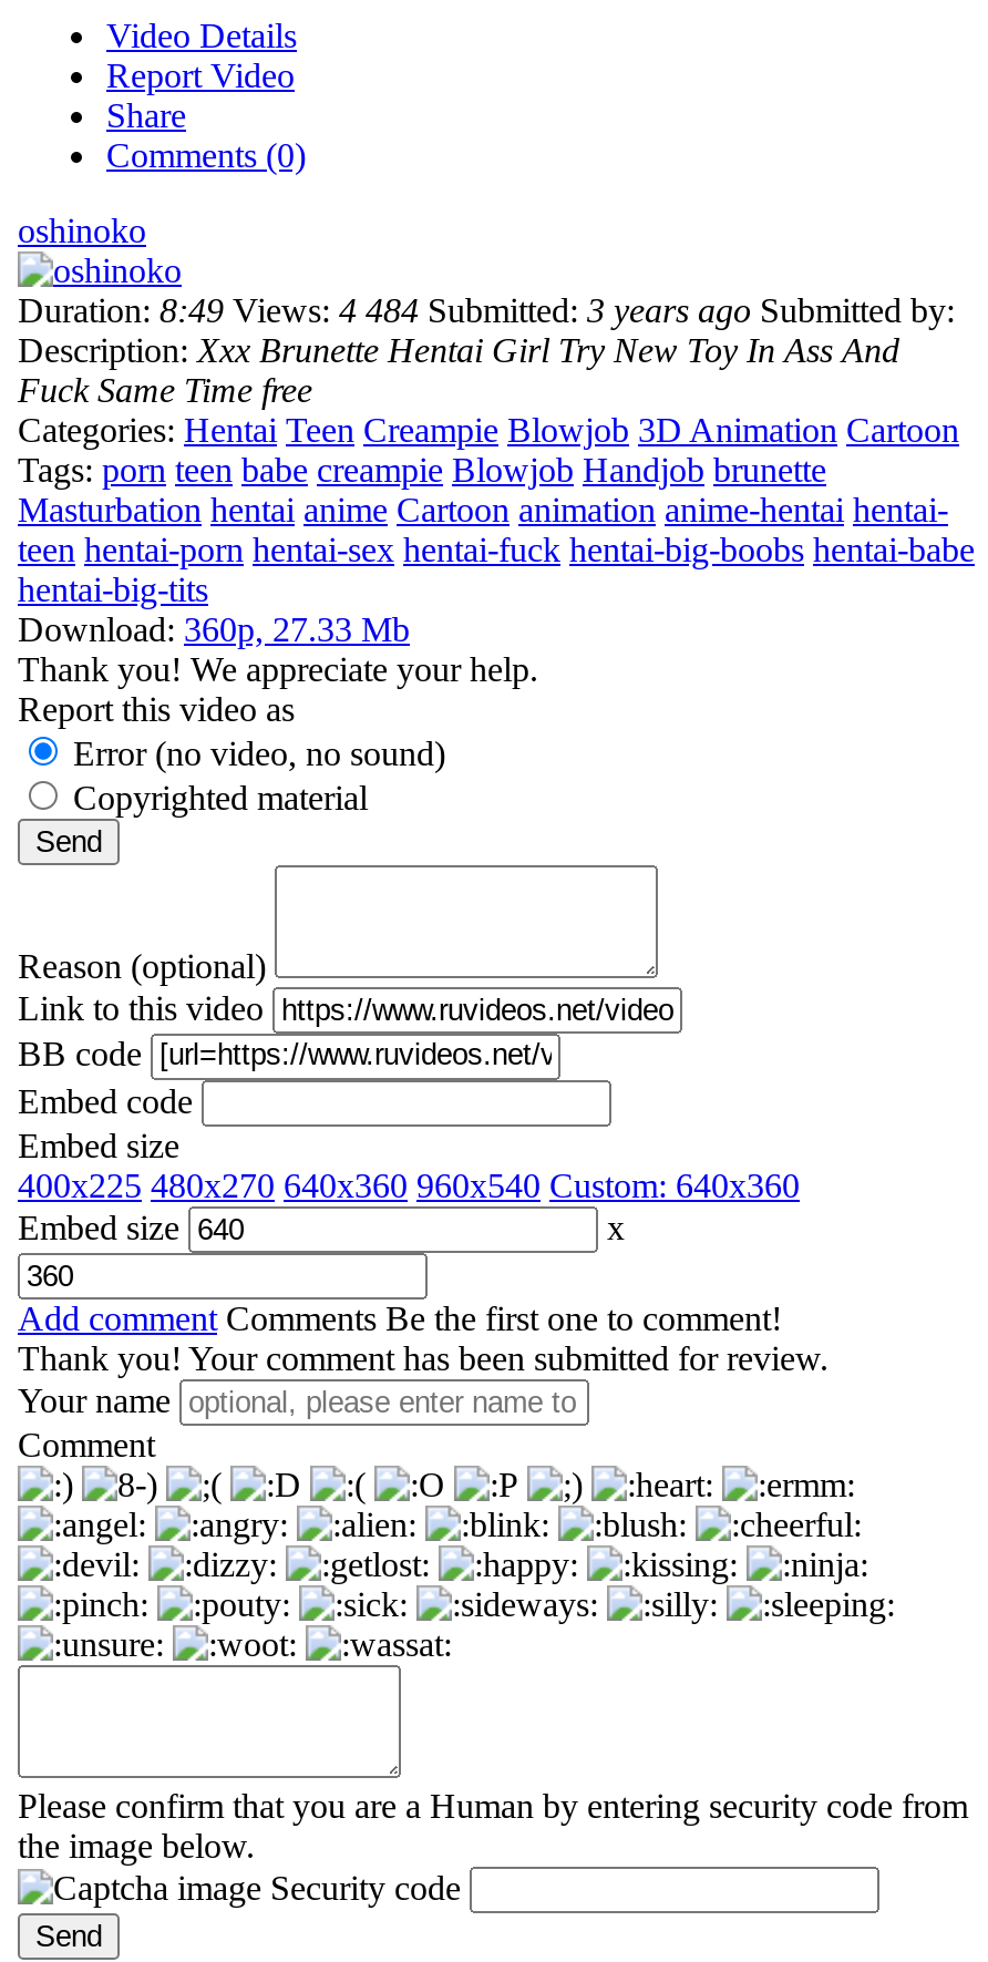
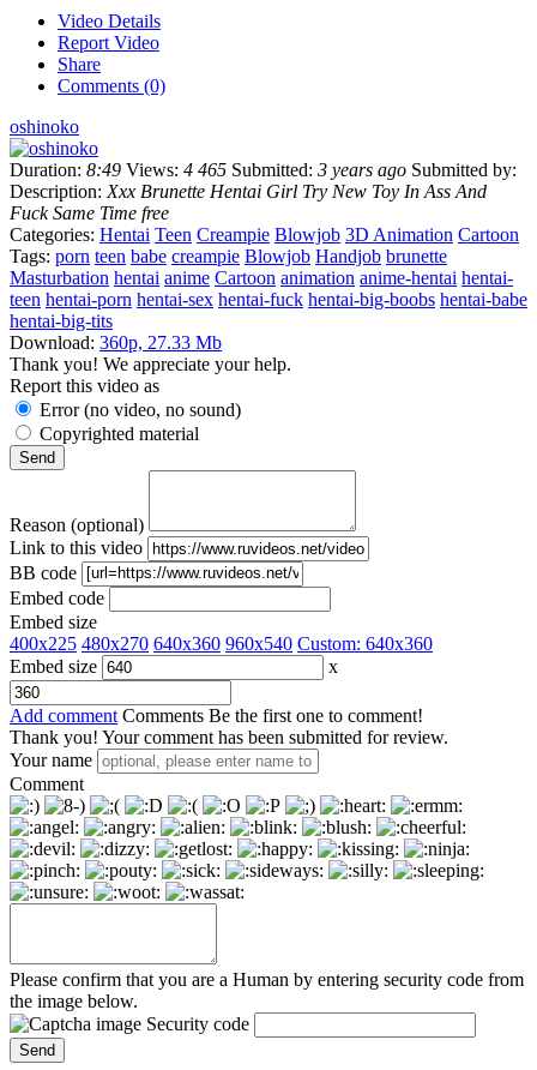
[18,291,955,329] Duration: 8:49 Views: 4 484 Submitted: 3 years ago Submitted by: -> [10,159,517,180] Duration: 8:49 Views: 4 465 Submitted: 3 years ago Submitted by:

